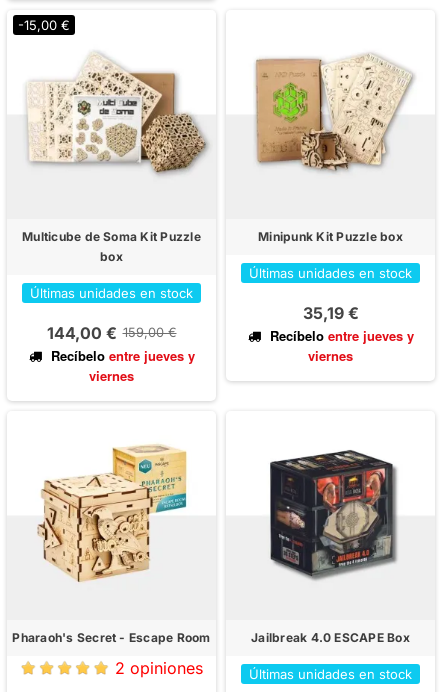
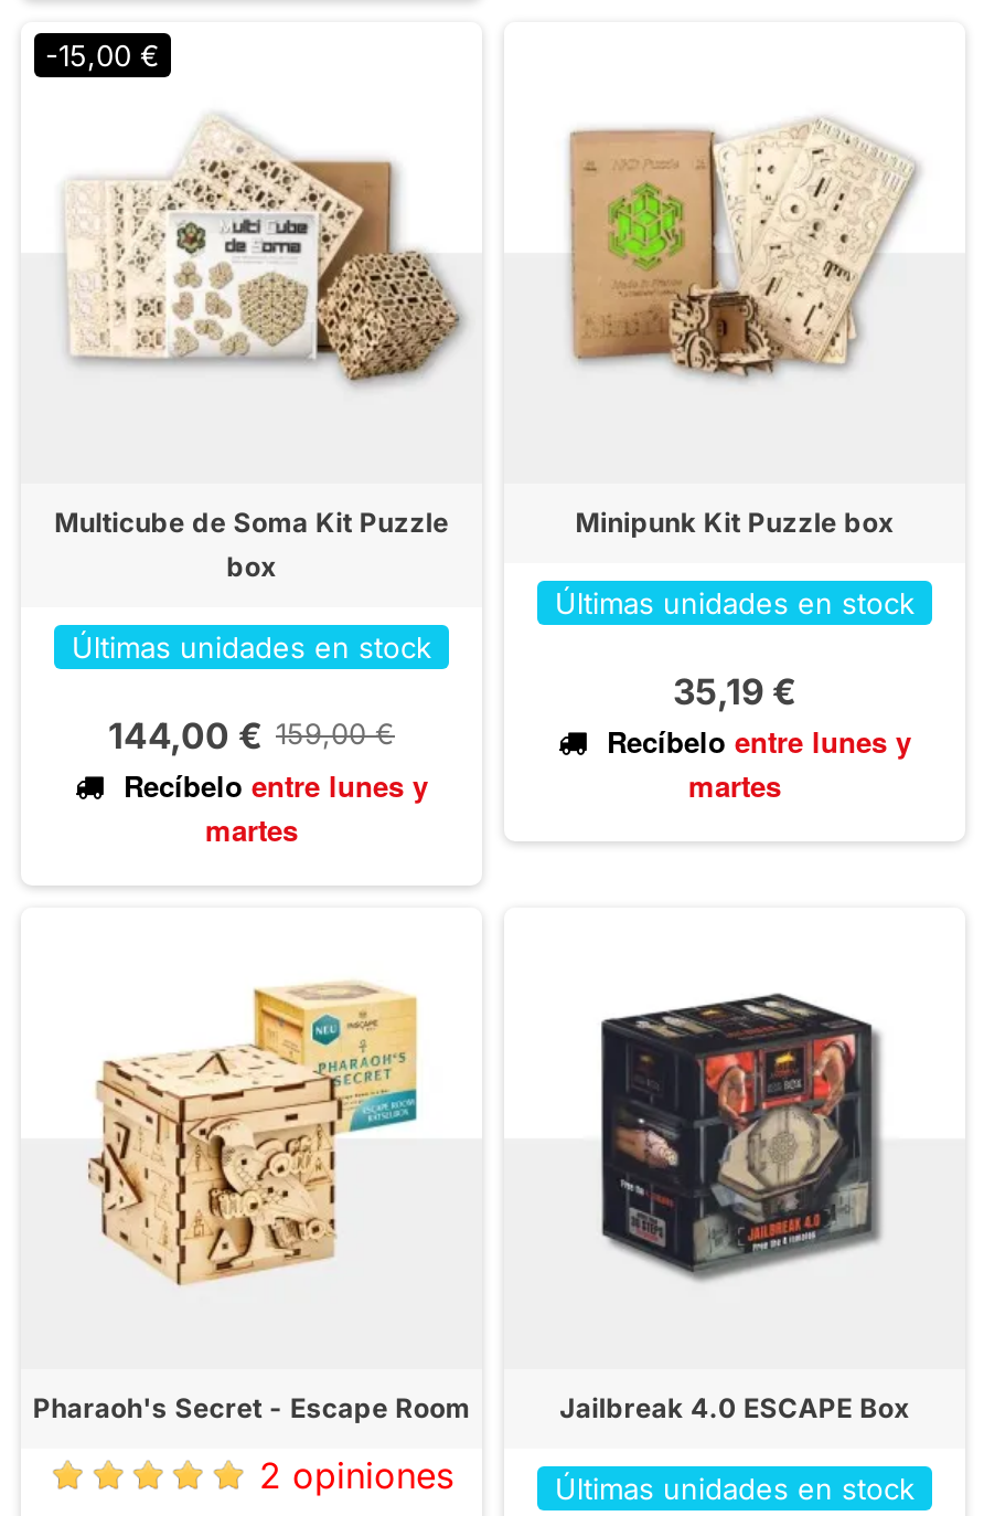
[265,326,413,365] Recíbelo entre jueves y | viernes -> [598,719,911,805] Recíbelo entre lunes y | martes
[46,346,194,385] Recíbelo entre jueves y | viernes -> [115,763,428,849] Recíbelo entre lunes y | martes

